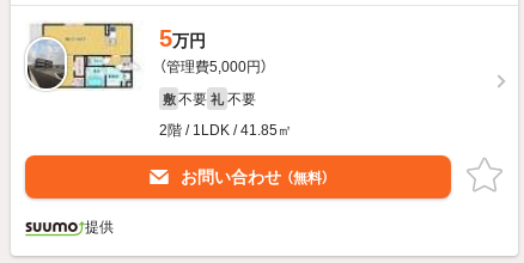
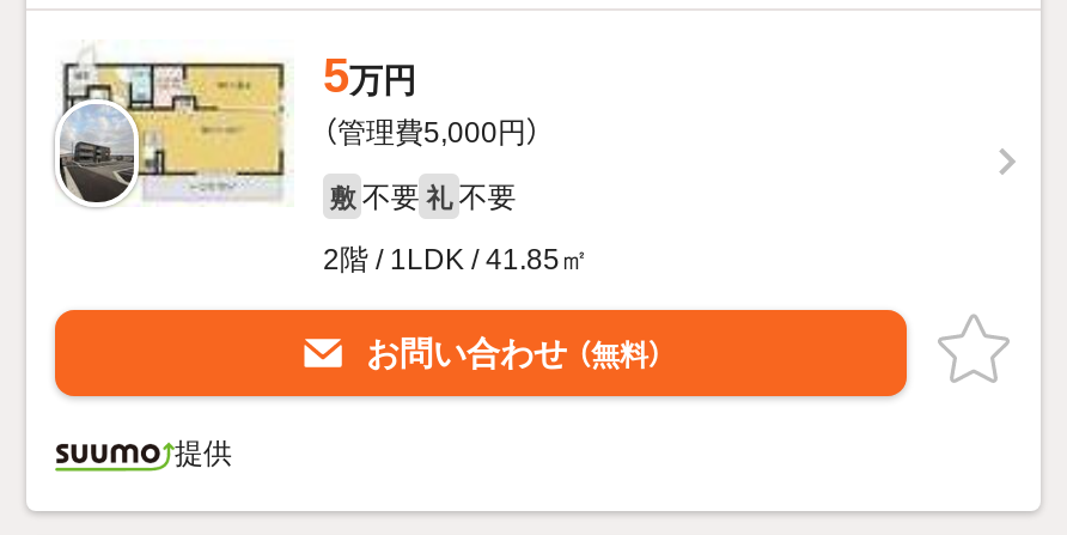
[28,22,141,102] [image] -> [57,44,289,205] [image]

